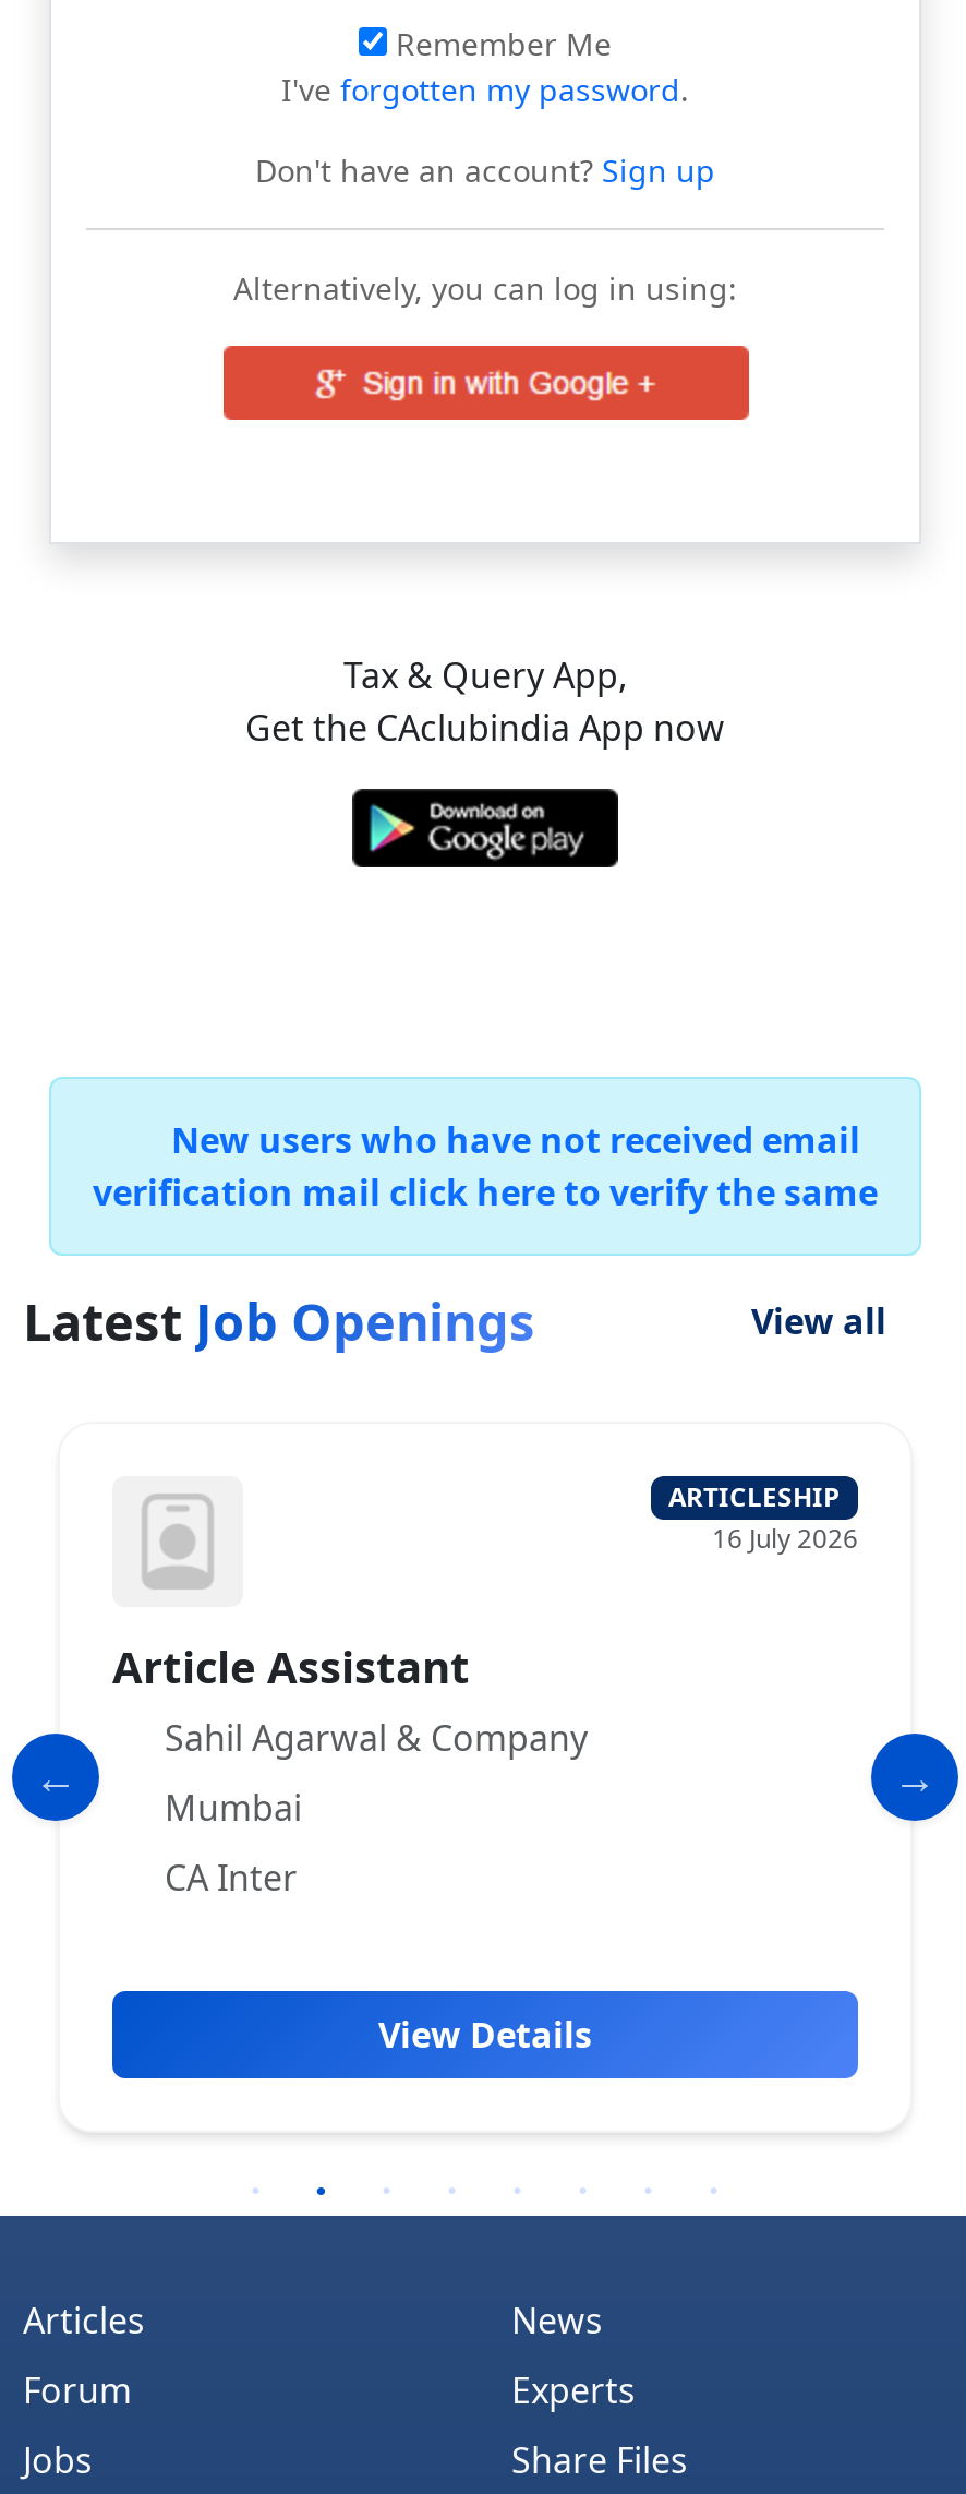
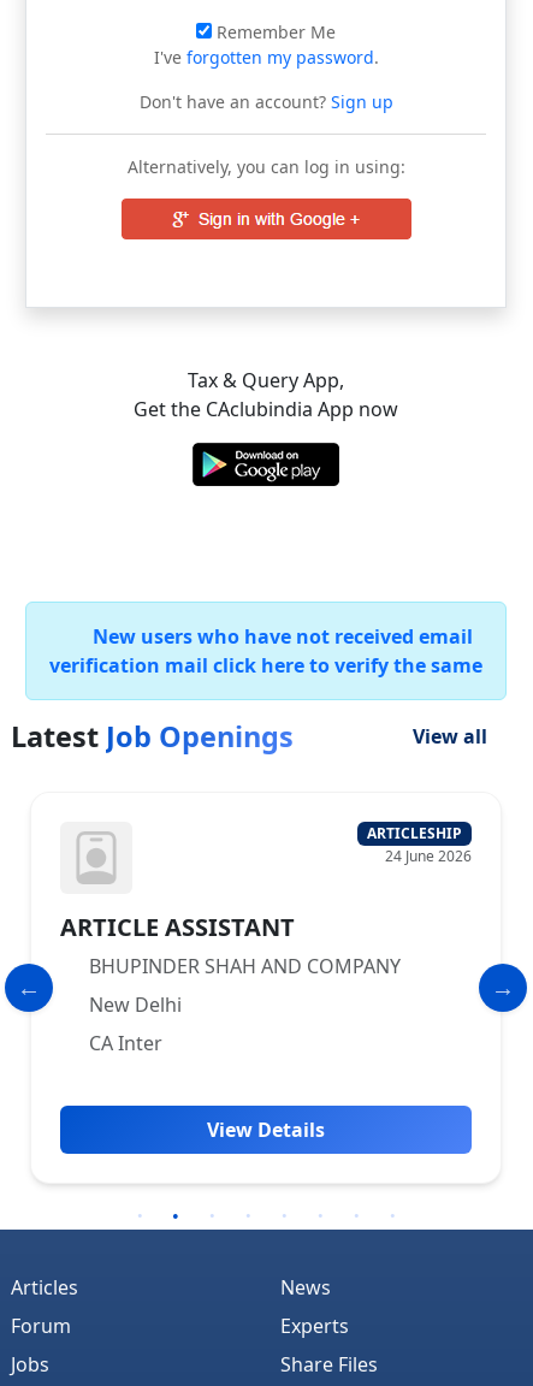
[712,1520,858,1557] 16 July 2026 -> [385,846,472,866] 24 June 2026
[112,1638,588,1762] Article Assistant | Sahil Agarwal & Company -> [60,911,401,979] ARTICLE ASSISTANT | BHUPINDER SHAH AND COMPANY
[165,1784,302,1832] Mumbai -> [89,991,182,1018] New Delhi

